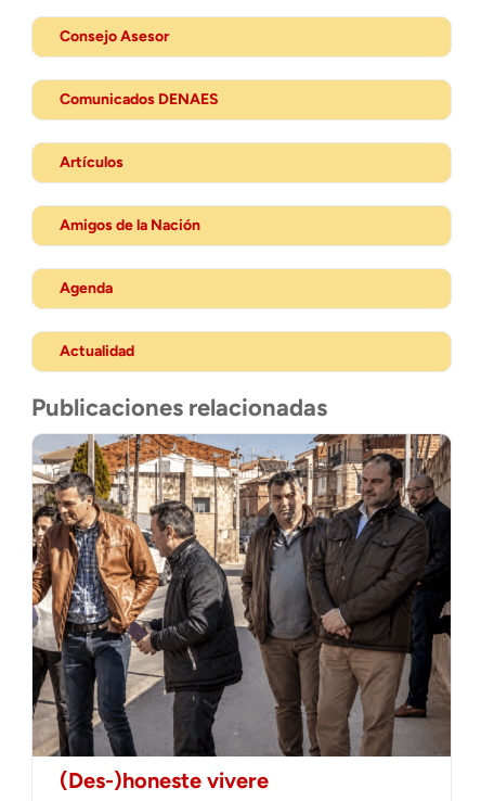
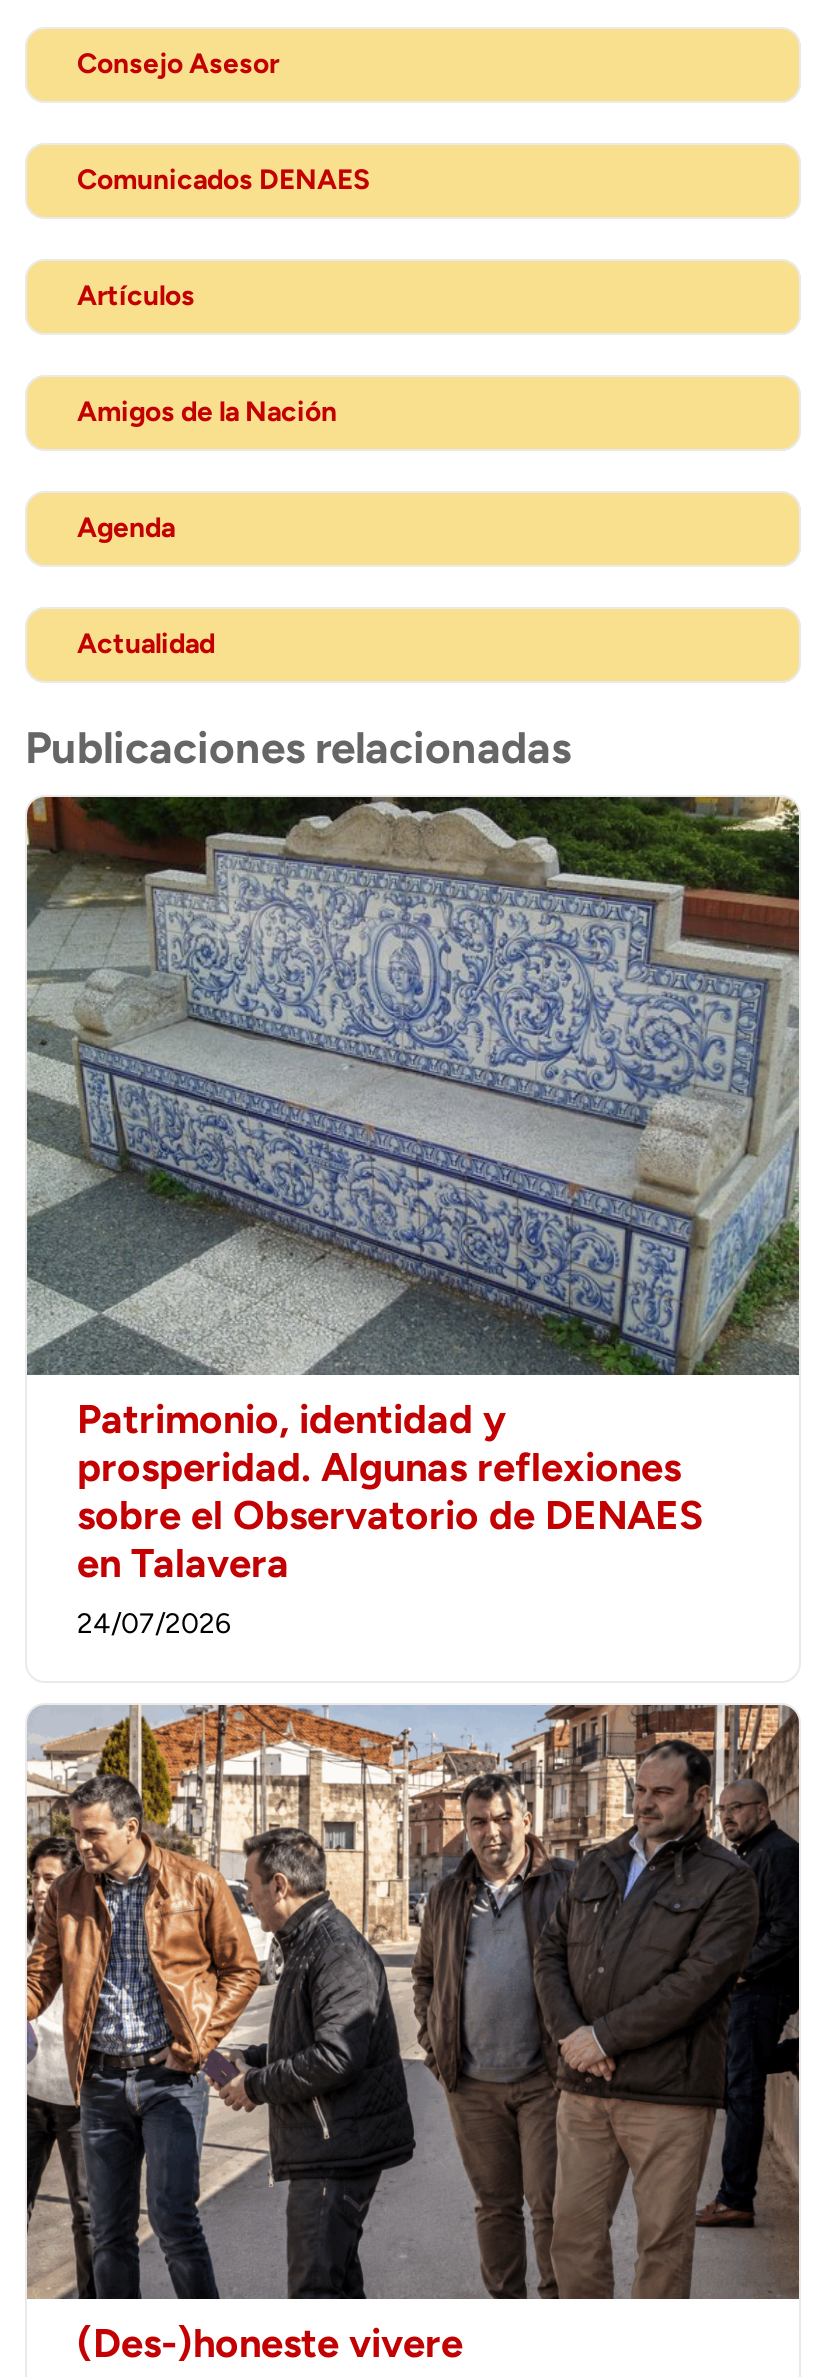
none -> [25,795,801,1641] [image] | Patrimonio, identidad y | prosperidad. Algunas reflexiones | sobre el Observatorio de DENAES | en Talavera | 24/07/2026

